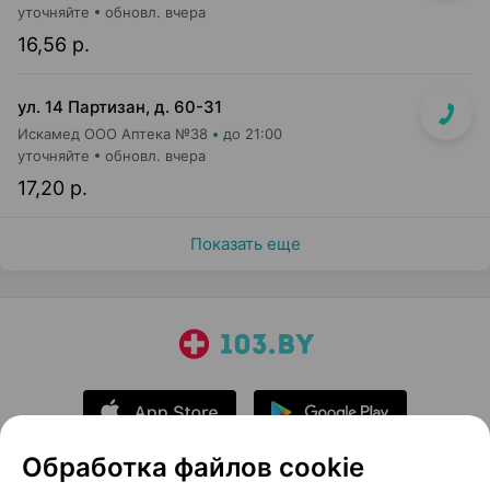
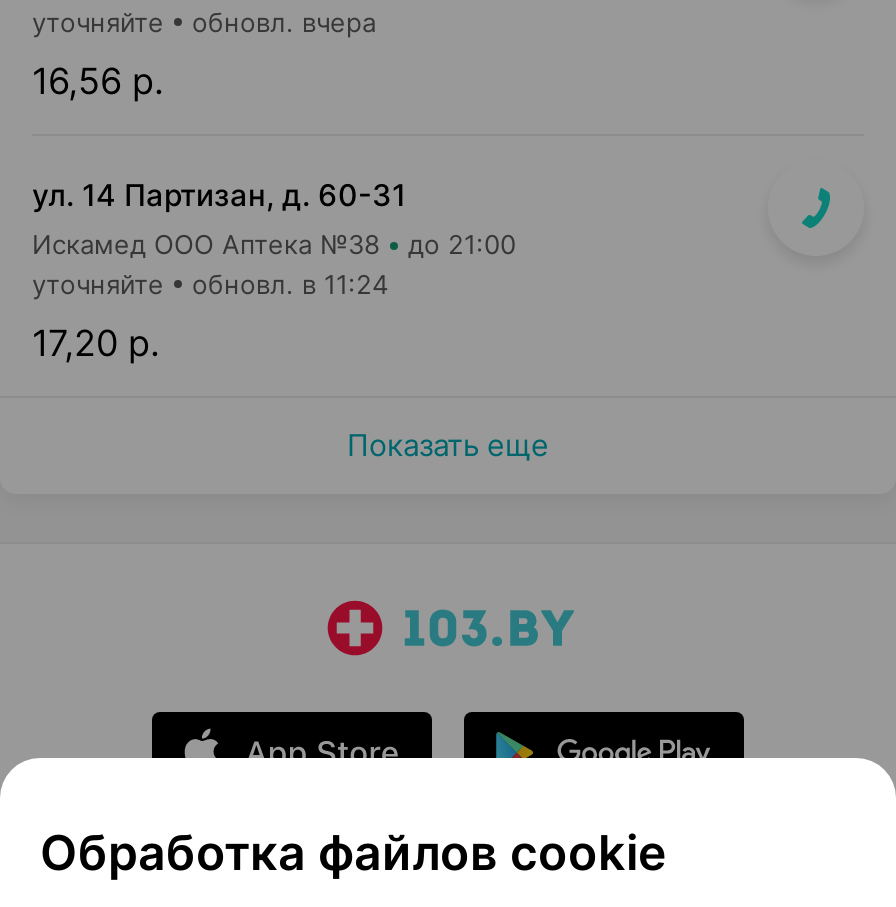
[105,147,206,164] обновл. вчера -> [192,268,388,300] обновл. в 11:24

